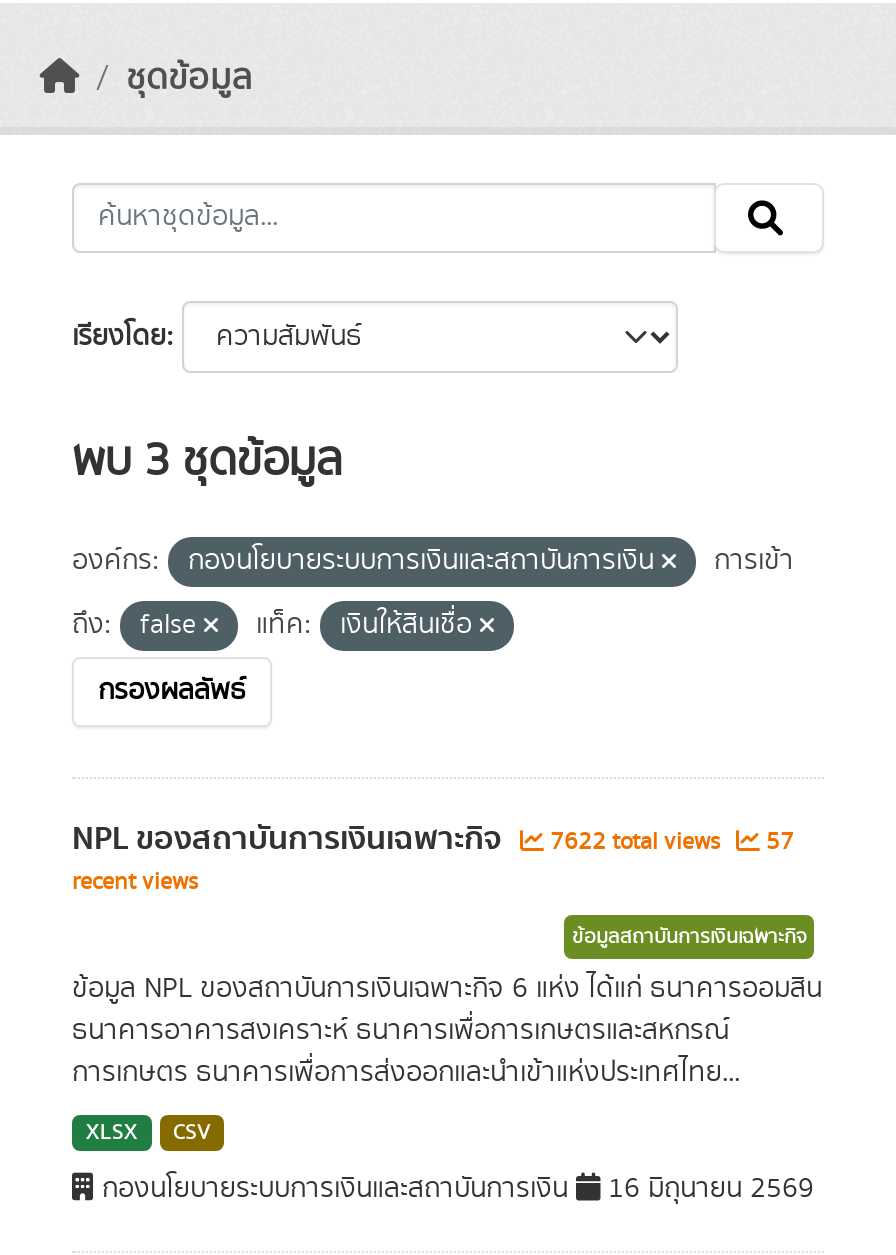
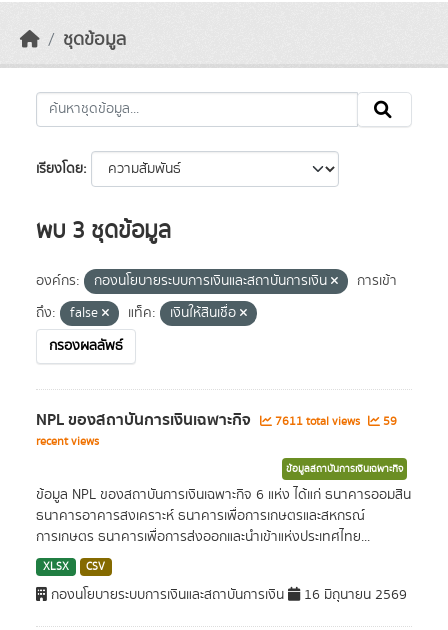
[544,825,726,859] 7622 total views -> [272,413,363,430] 7611 total views
[760,825,794,859] 57 -> [380,413,397,430] 59

